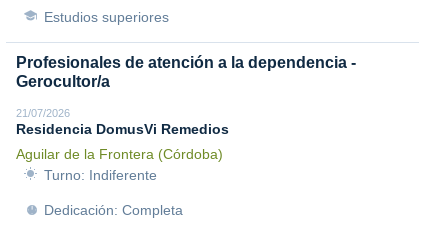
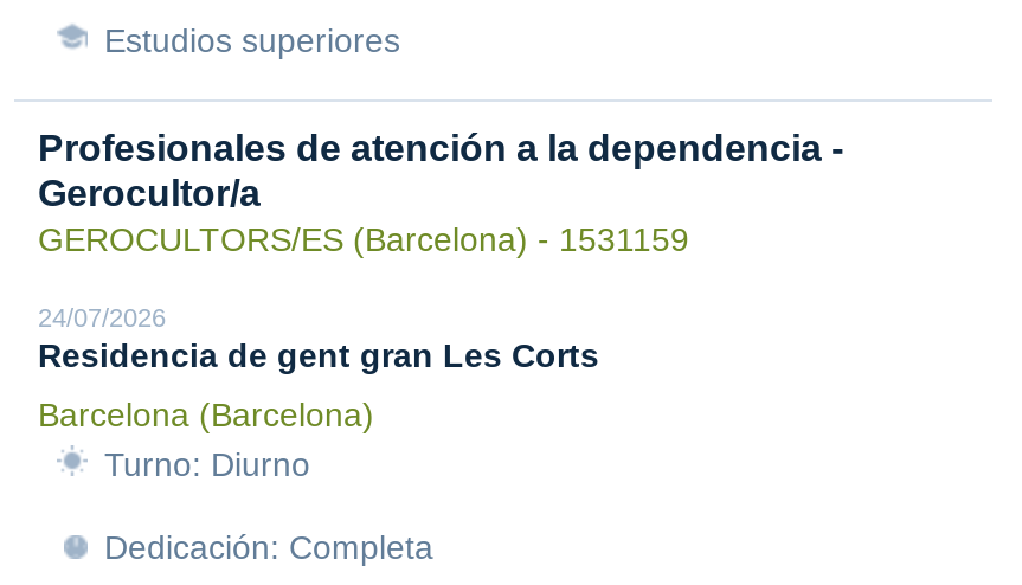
[16,107,229,183] 21/07/2026 | Residencia DomusVi Remedios | Aguilar de la Frontera (Córdoba) | Turno: Indiferente -> [38,220,689,483] GEROCULTORS/ES (Barcelona) - 1531159 | 24/07/2026 | Residencia de gent gran Les Corts | Barcelona (Barcelona) | Turno: Diurno

